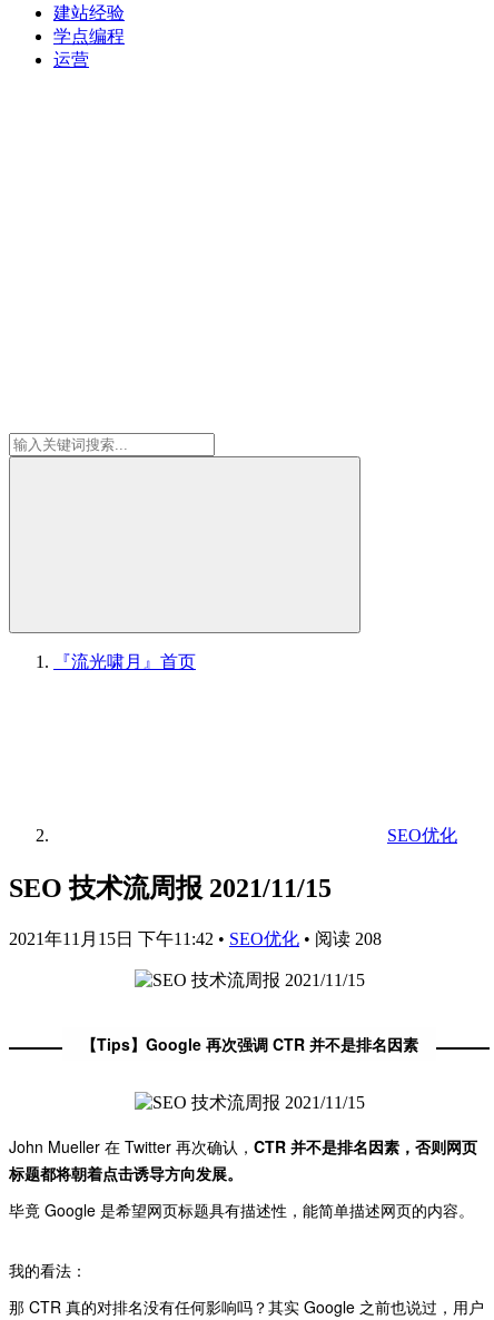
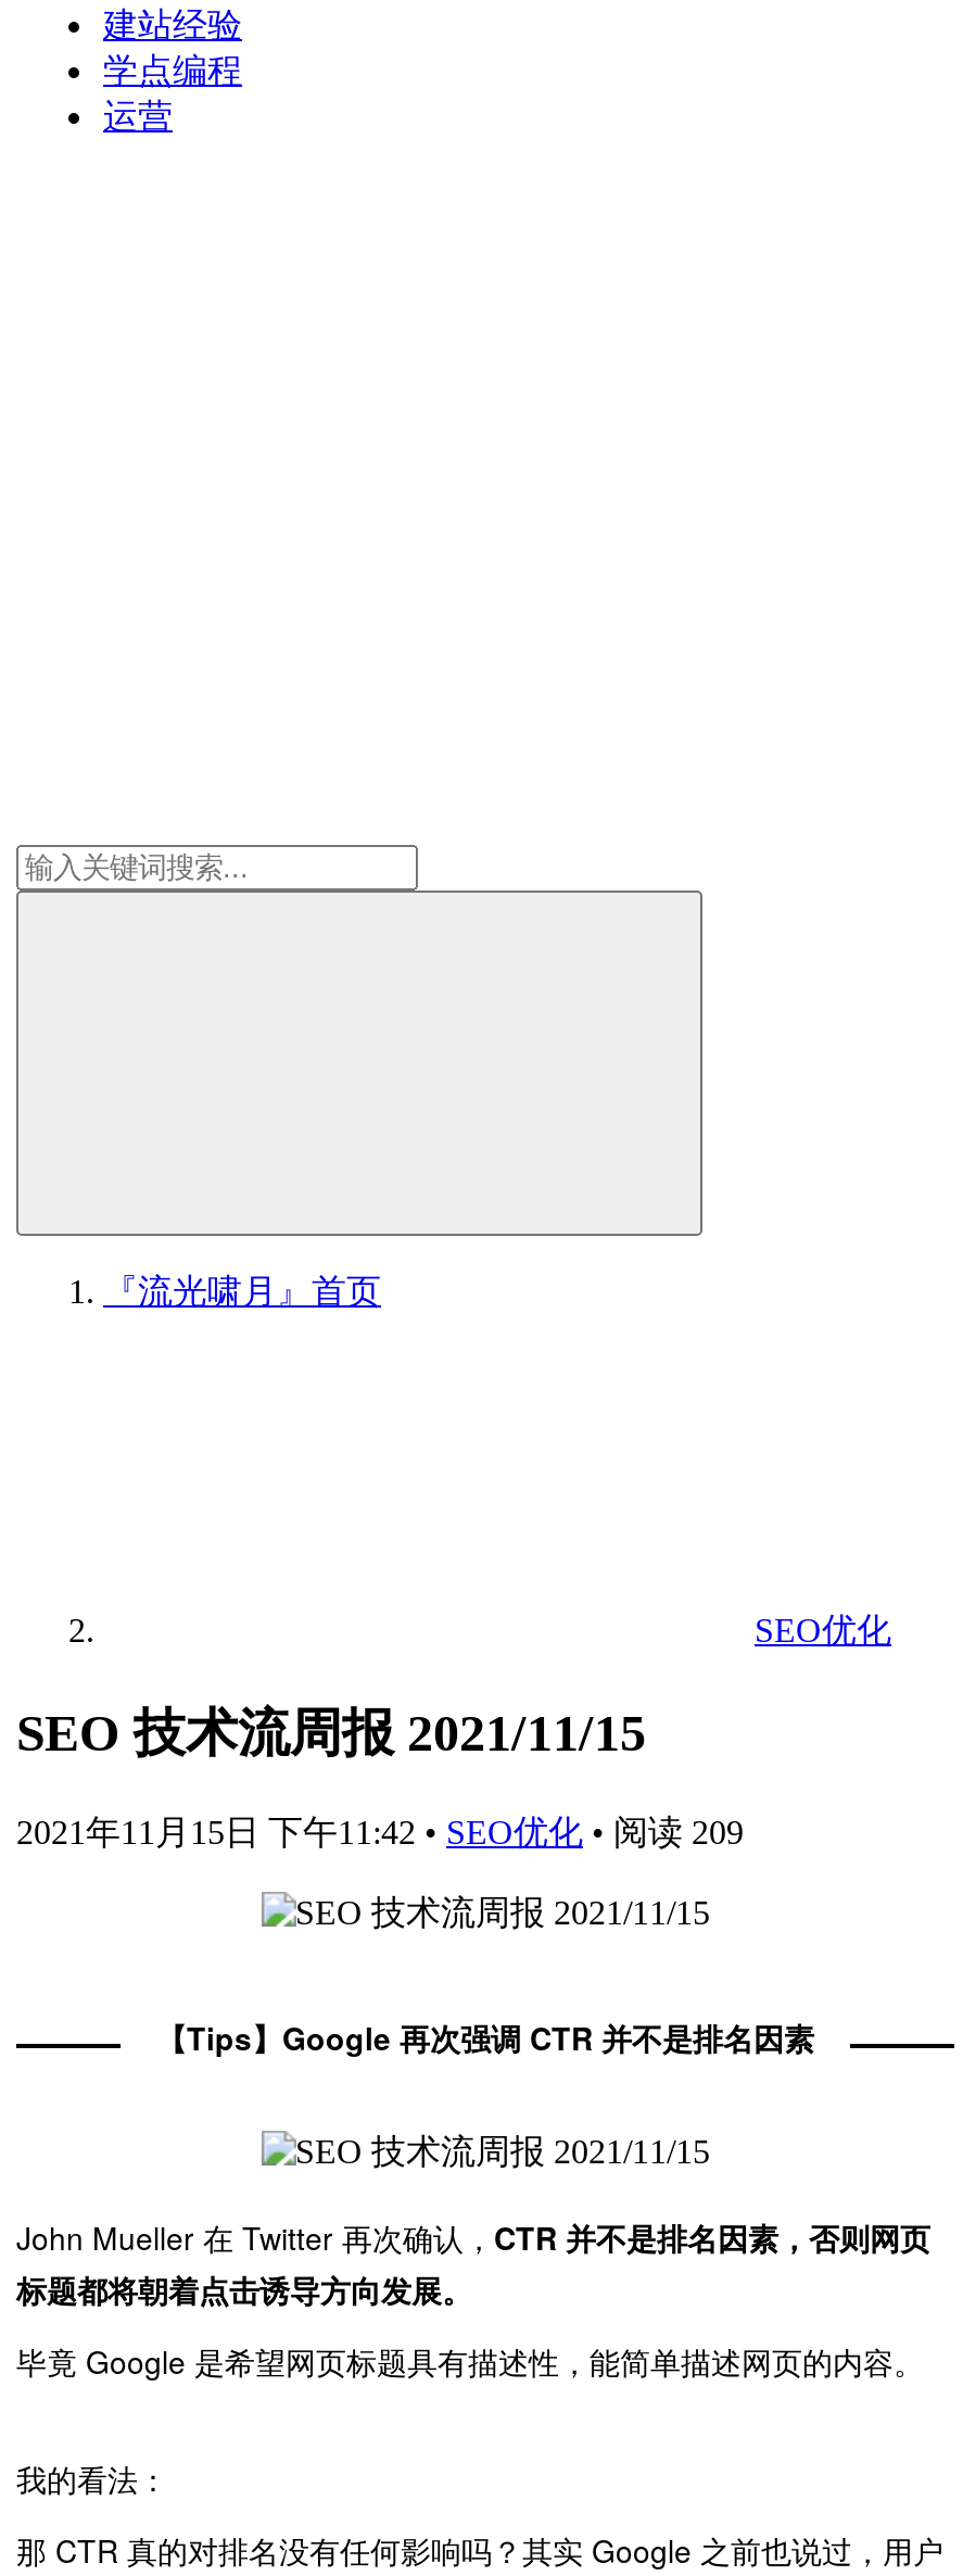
[9,929,382,948] 2021年11月15日 下午11:42 • SEO优化 • 阅读 208 -> [16,1813,744,1850] 2021年11月15日 下午11:42 • SEO优化 • 阅读 209

